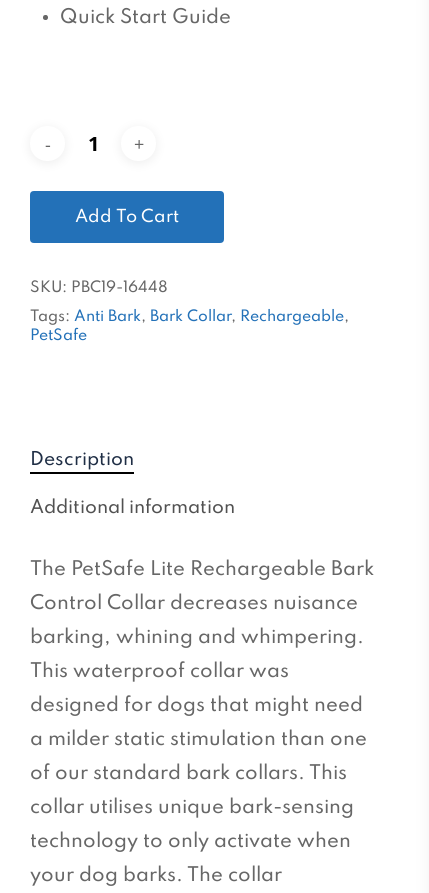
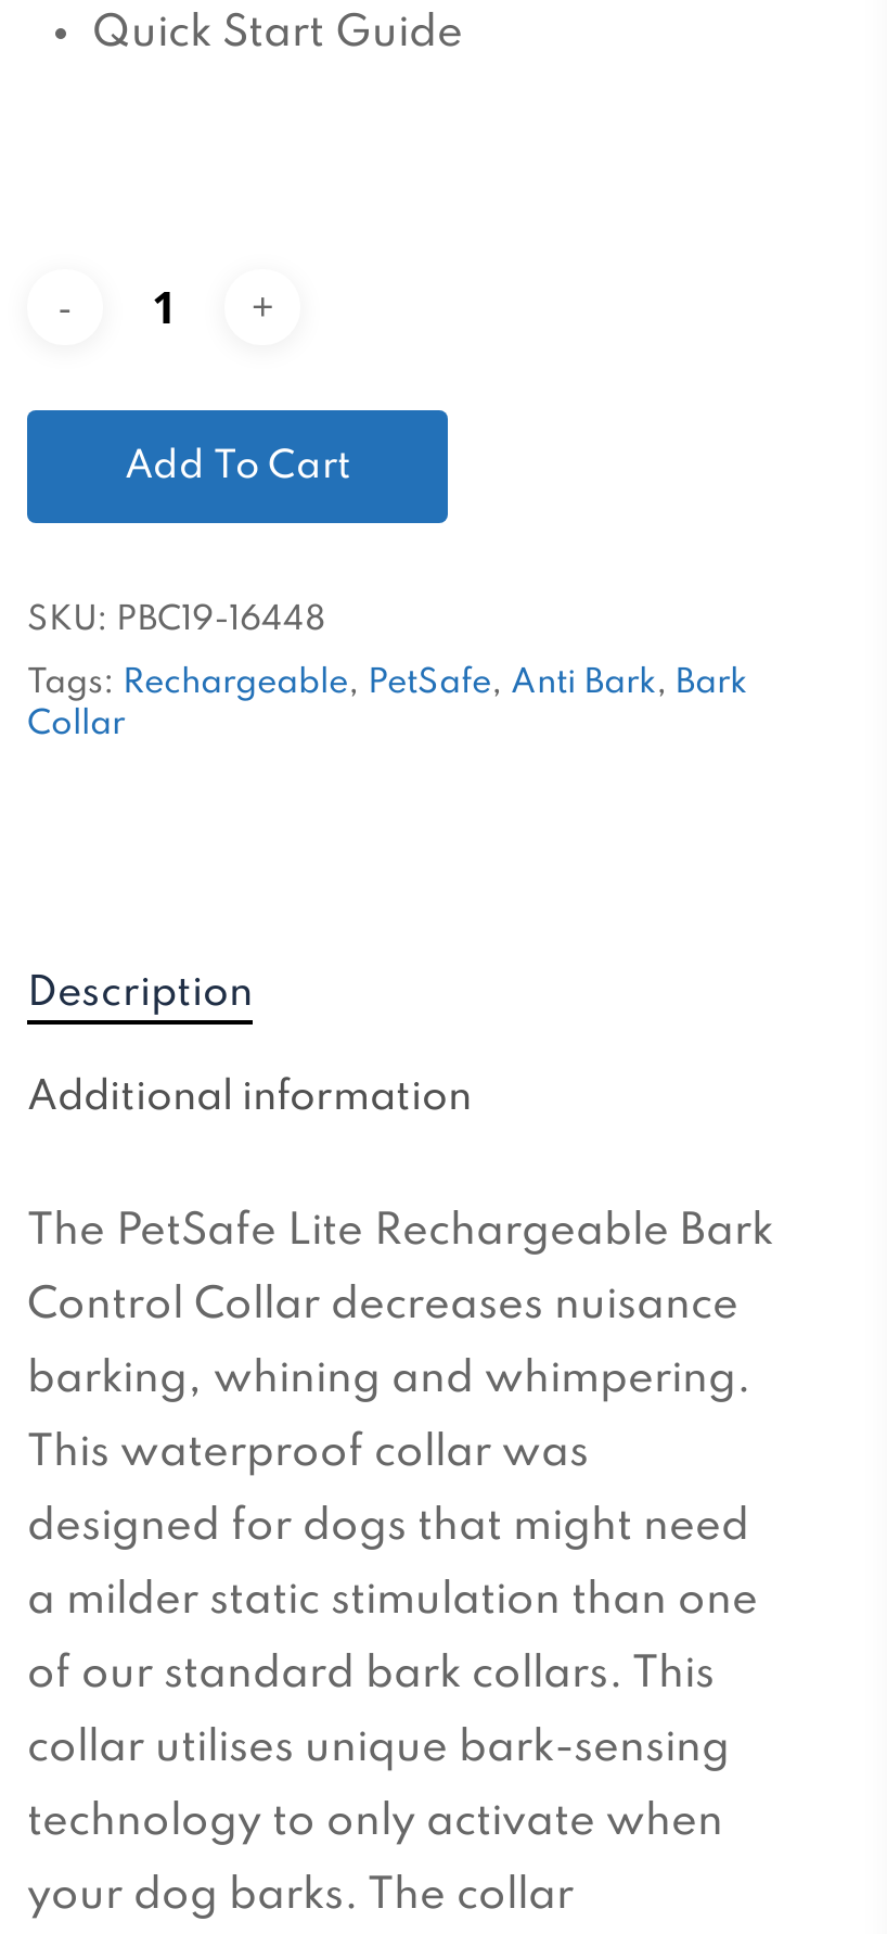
[30,309,349,344] Tags: Anti Bark, Bark Collar, Rechargeable, | PetSafe -> [27,666,747,742] Tags: Rechargeable, PetSafe, Anti Bark, Bark | Collar

